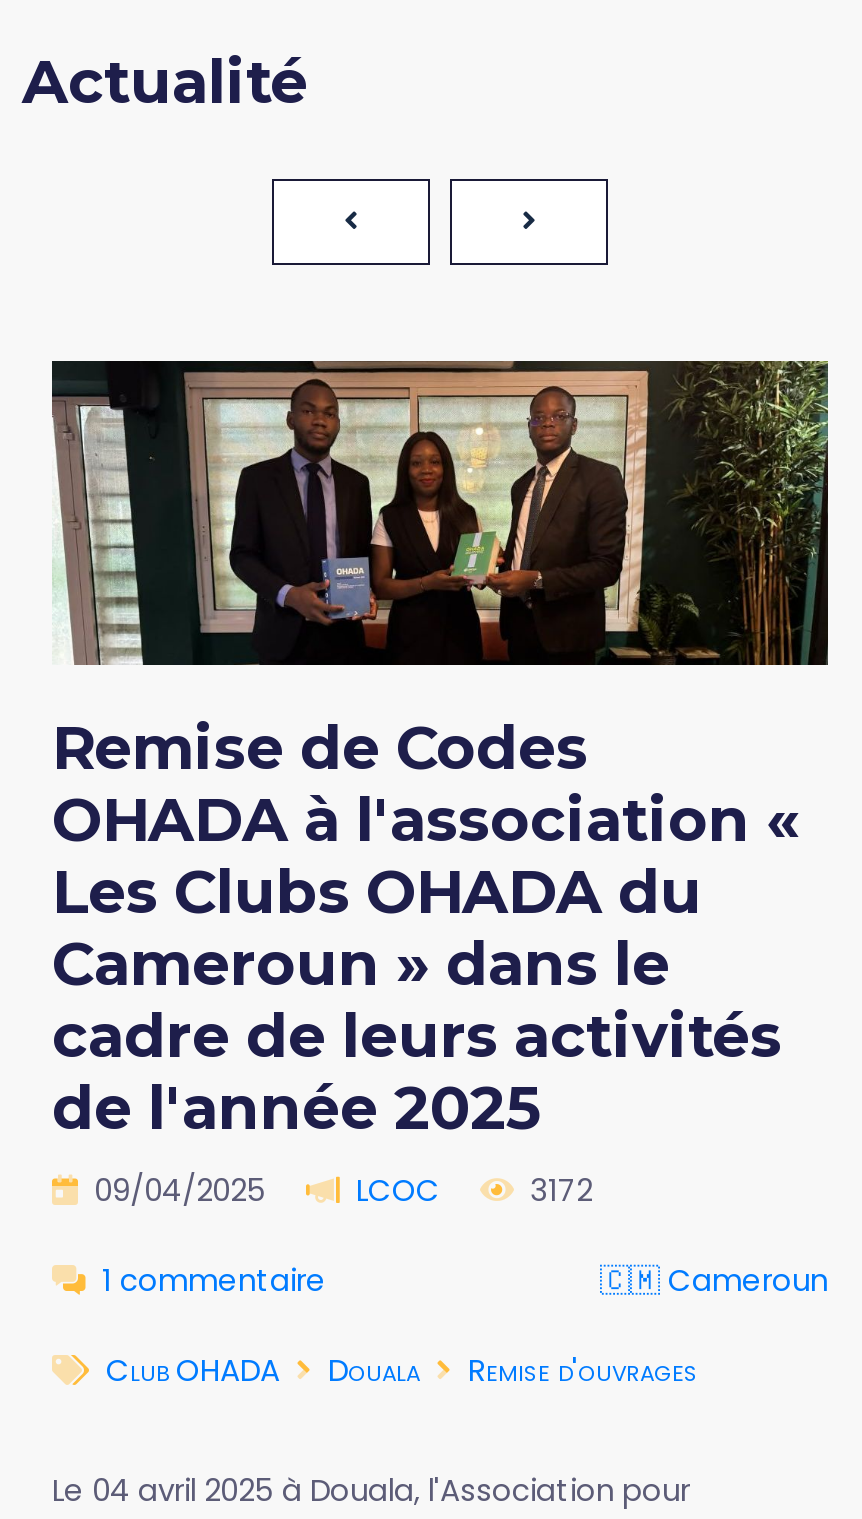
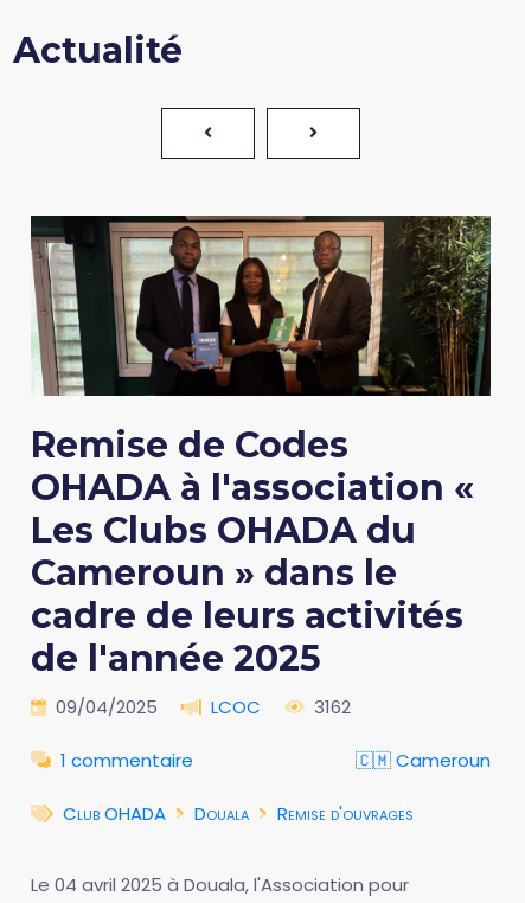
[530,1168,592,1210] 3172 -> [314,694,351,719] 3162

